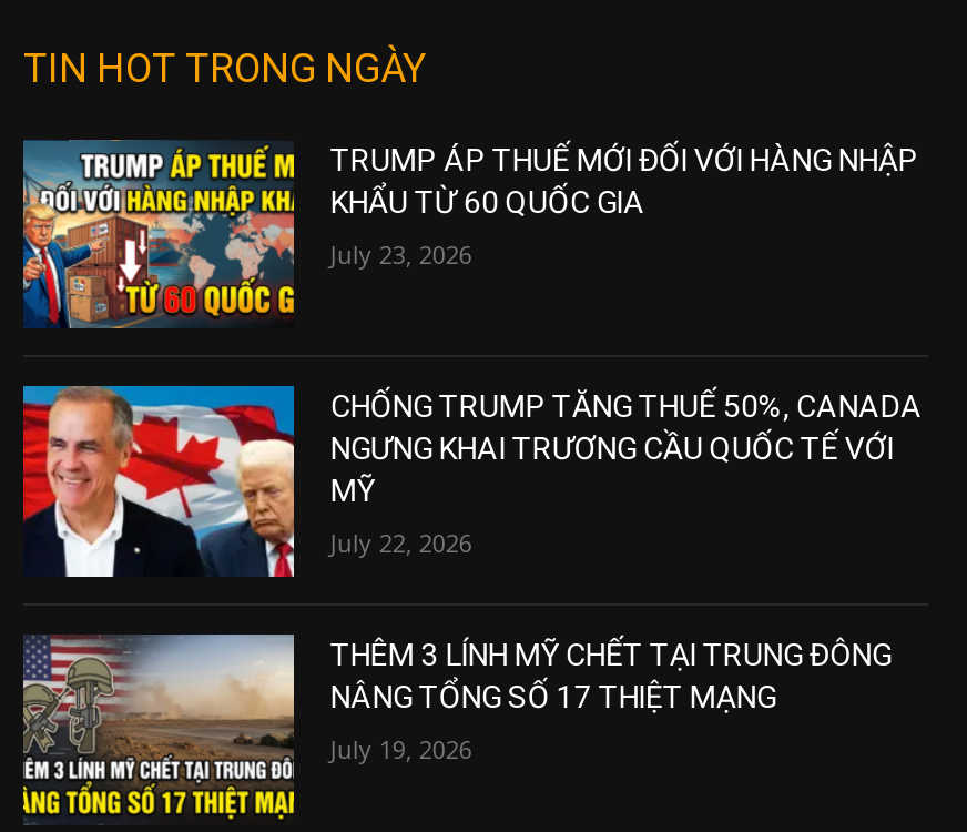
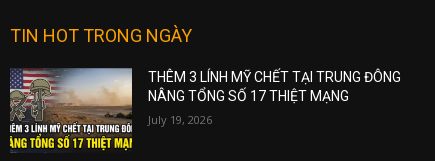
[21,140,918,328] [image] | TRUMP ÁP THUẾ MỚI ĐỐI VỚI HÀNG NHẬP | KHẨU TỪ 60 QUỐC GIA | July 23, 2026 -> none
[21,384,922,579] [image] | CHỐNG TRUMP TĂNG THUẾ 50%, CANADA | NGƯNG KHAI TRƯƠNG CẦU QUỐC TẾ VỚI | MỸ | July 22, 2026 -> none

